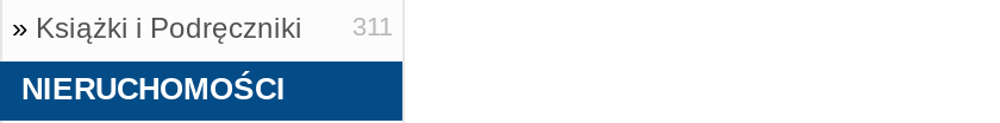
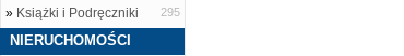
[12,12,393,45] » Książki i Podręczniki 311 -> [5,5,180,20] » Książki i Podręczniki 295

